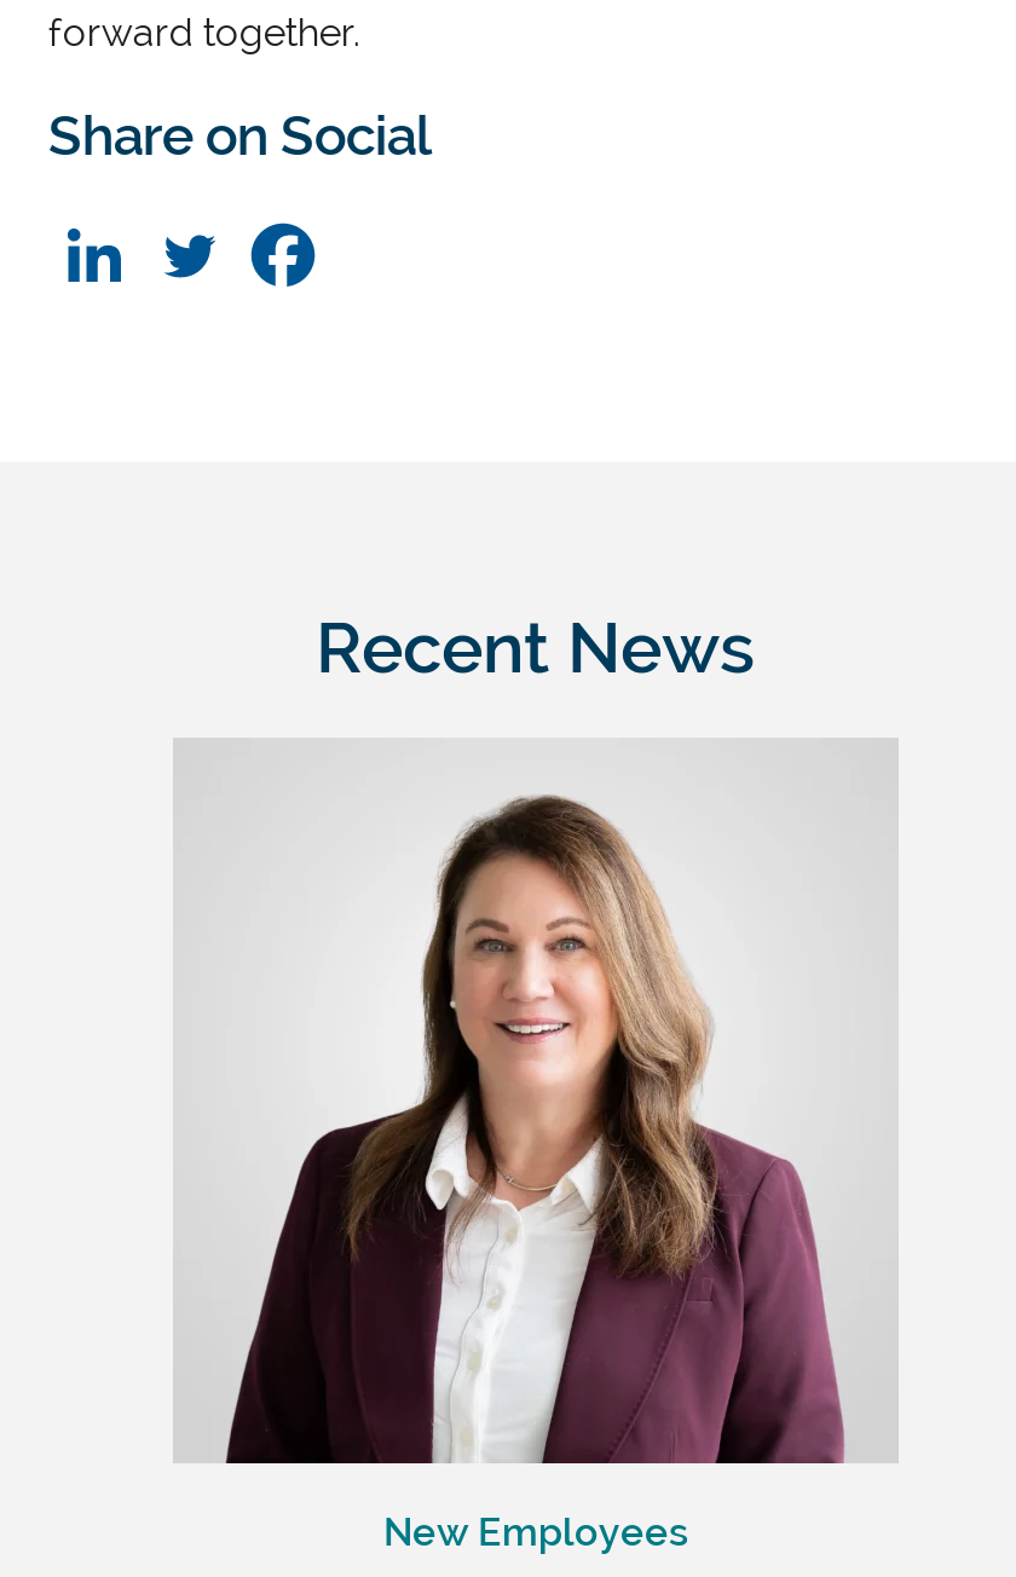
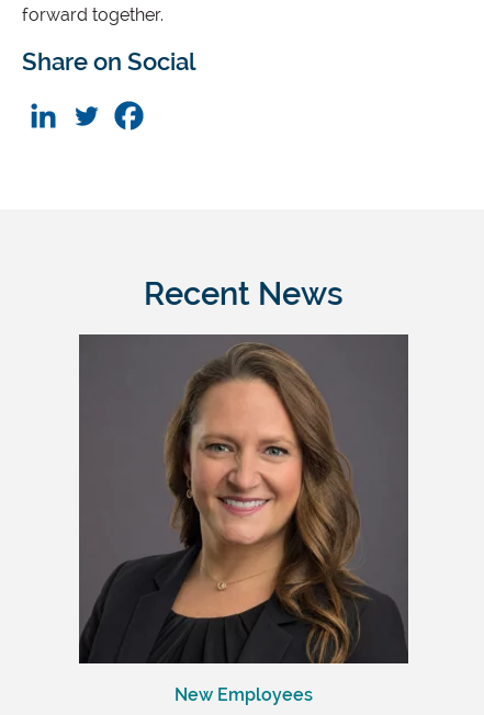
[173,738,899,1466] [image] -> [78,333,409,665] [image]

